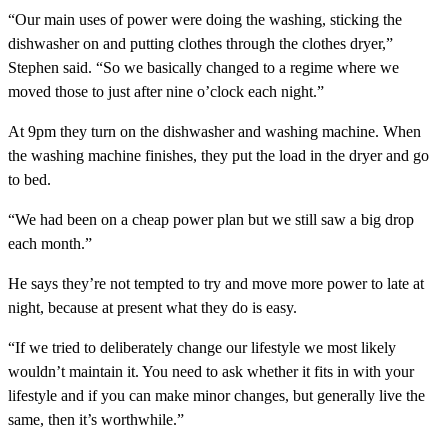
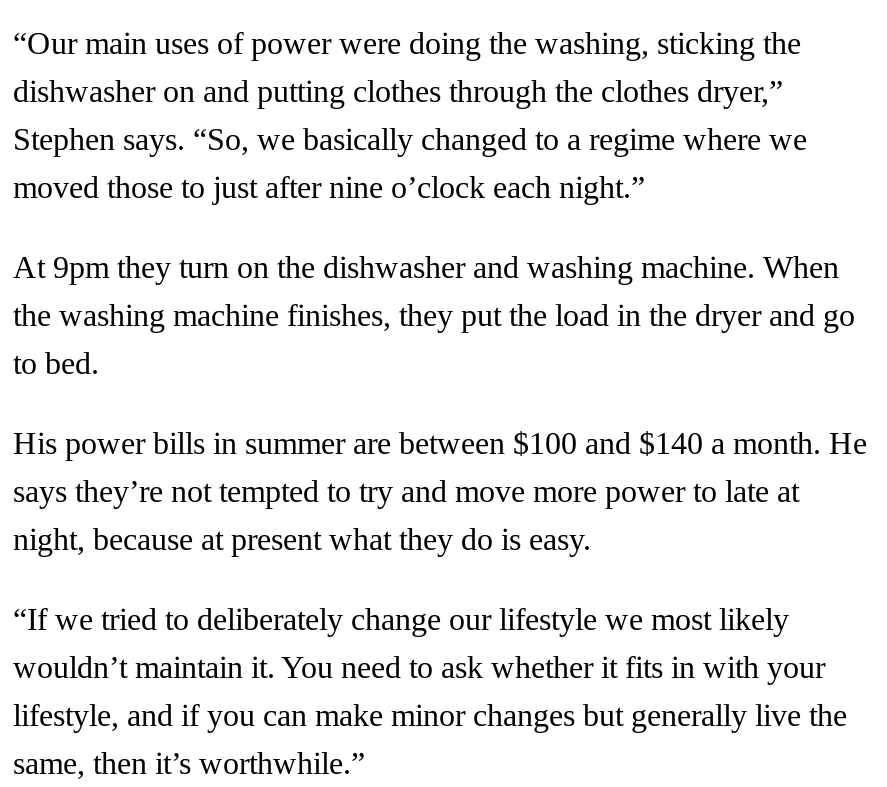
[8,59,399,76] Stephen said. “So we basically changed to a regime where we -> [13,122,807,156] Stephen says. “So, we basically changed to a regime where we
[8,211,424,292] “We had been on a cheap power plan but we still saw a big drop | each month.” | He says they’re not tempted to try and move more power to late at -> [13,426,867,508] His power bills in summer are between $100 and $140 a month. He | says they’re not tempted to try and move more power to late at
[8,387,425,404] lifestyle and if you can make minor changes, but generally live the -> [13,698,847,732] lifestyle, and if you can make minor changes but generally live the

